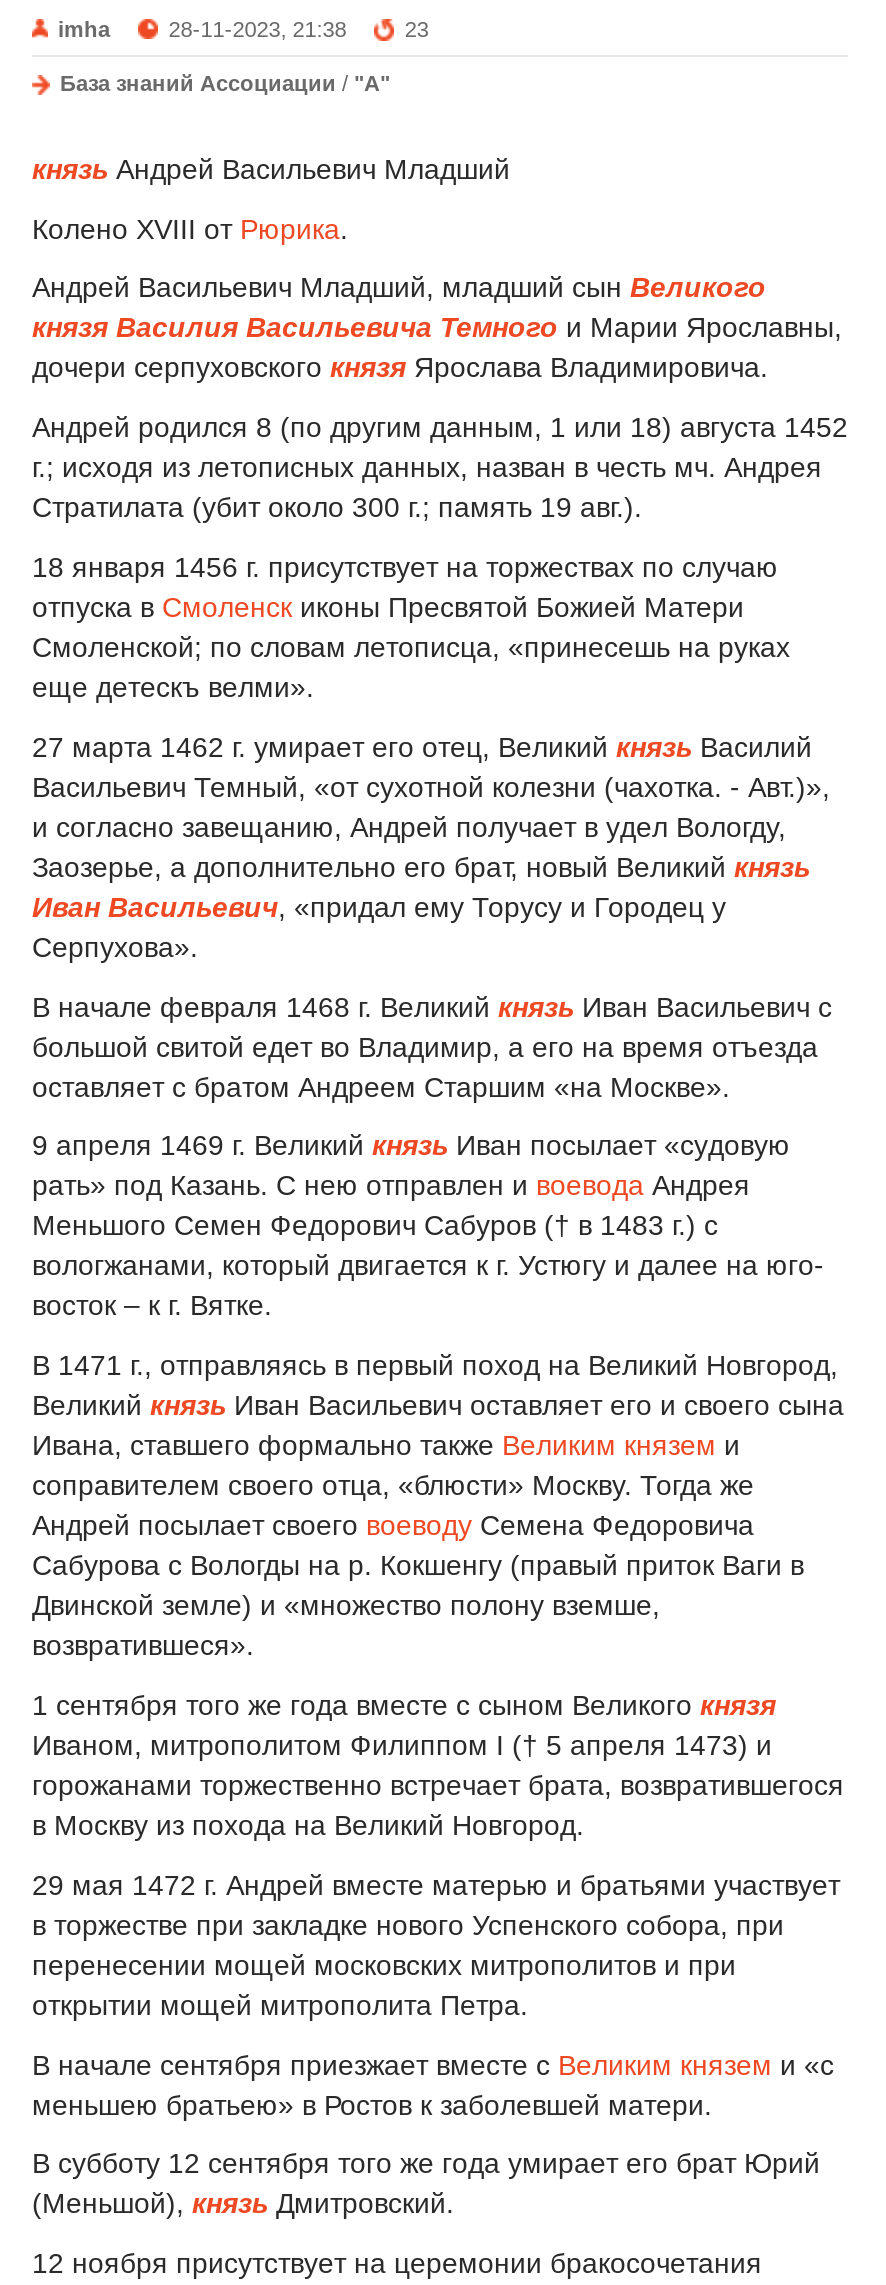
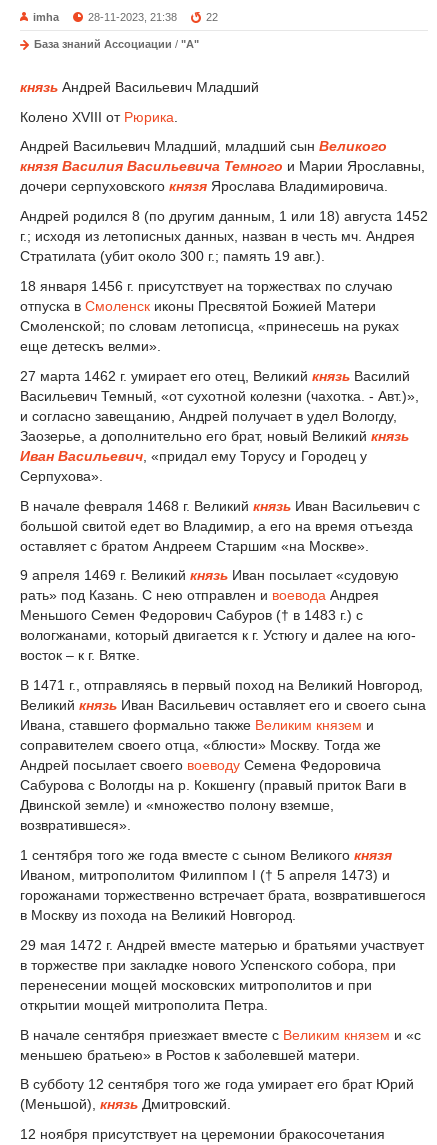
[405,17,429,41] 23 -> [206,11,218,23] 22

